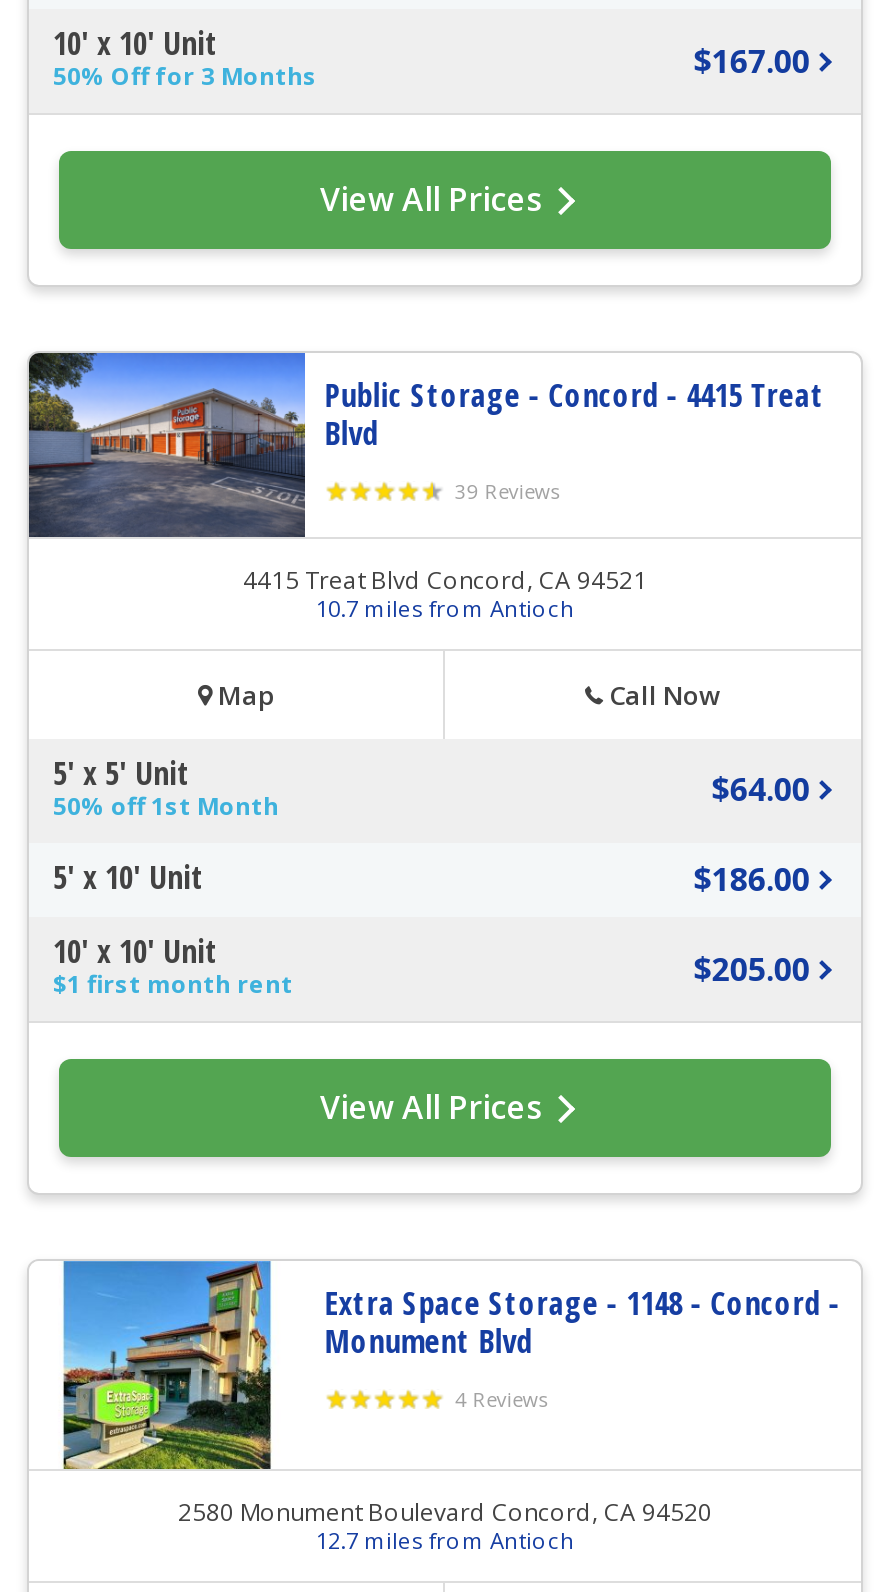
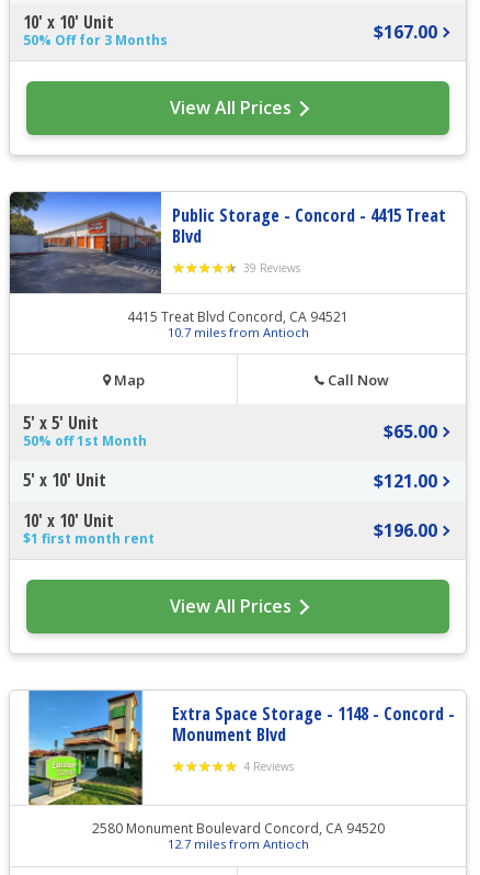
[712,768,810,812] $64.00 -> [384,420,438,444] $65.00
[694,857,810,901] $186.00 -> [374,469,438,493] $121.00
[694,947,810,991] $205.00 -> [374,518,438,542] $196.00

